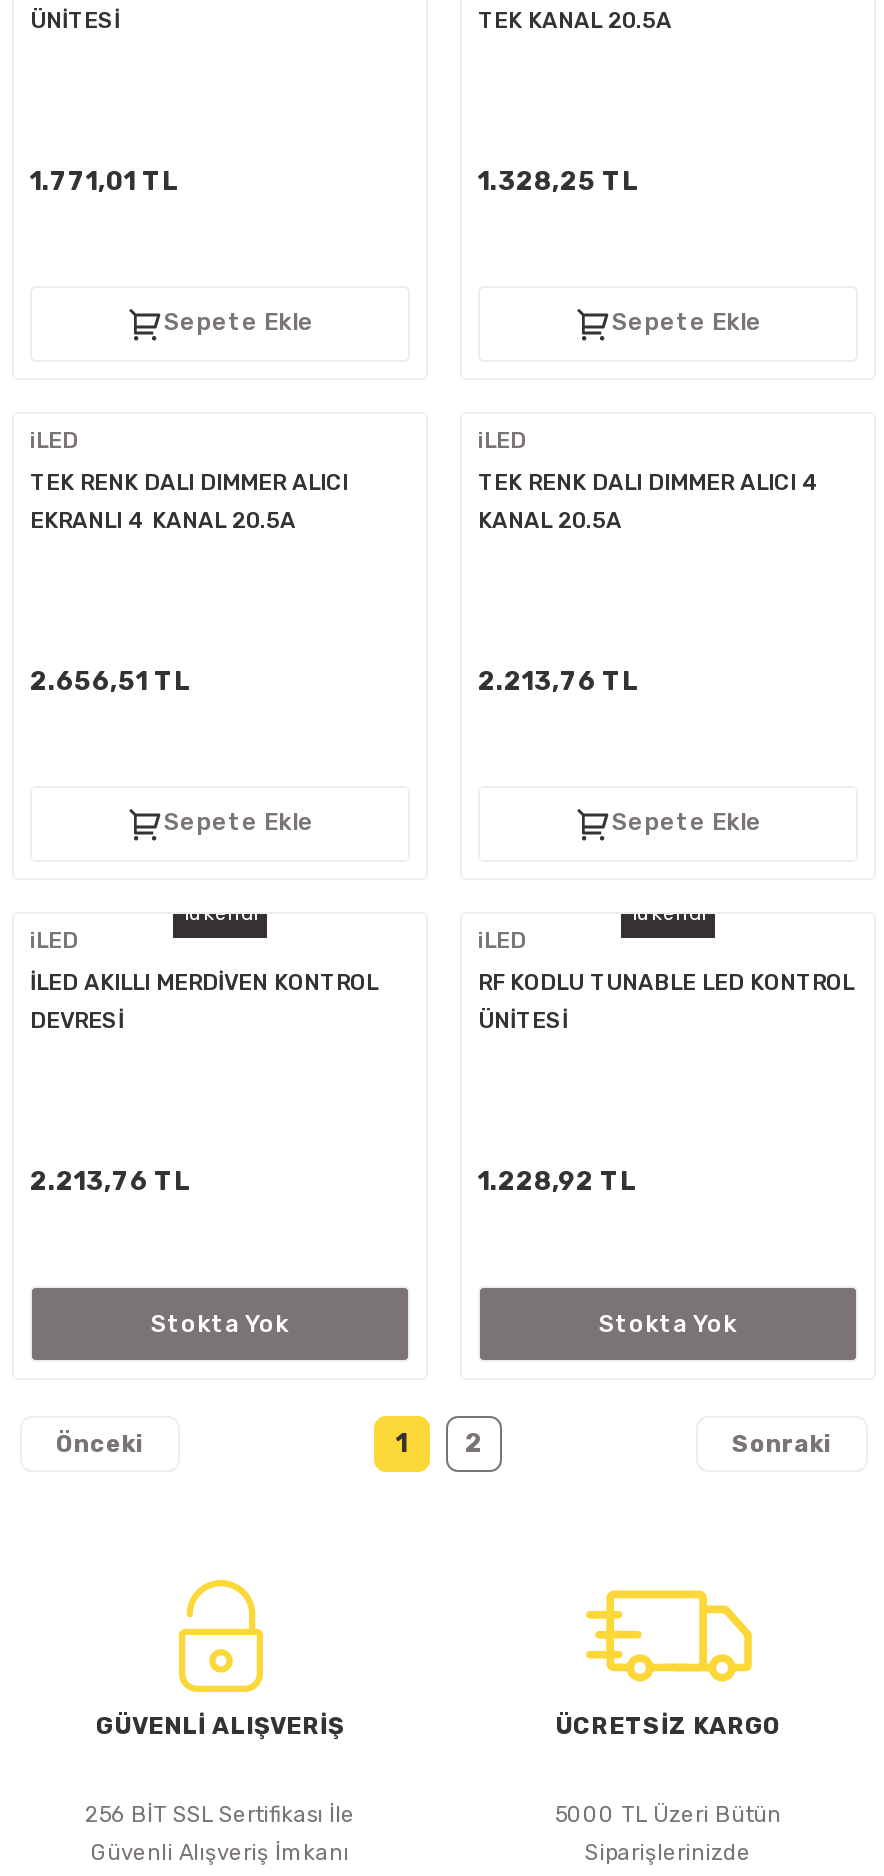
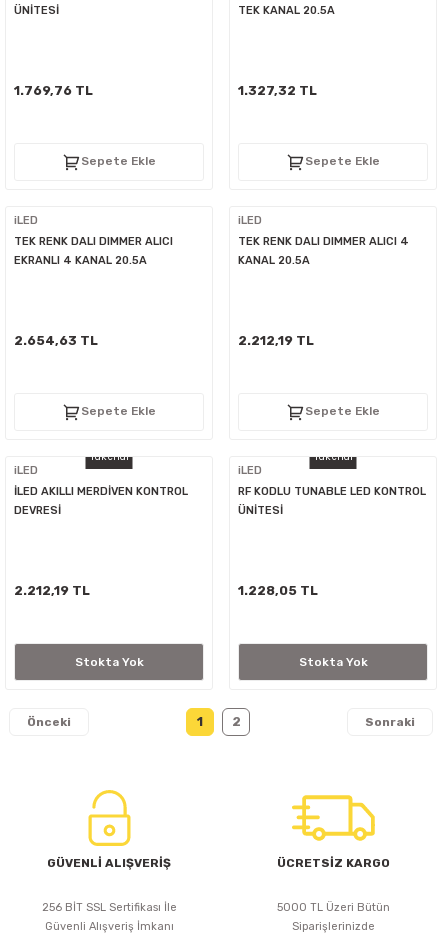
[30,166,178,196] 1.771,01 TL -> [14,83,93,98] 1.769,76 TL
[478,166,638,196] 1.328,25 TL -> [238,83,317,98] 1.327,32 TL
[30,666,190,696] 2.656,51 TL -> [14,333,98,348] 2.654,63 TL
[478,666,638,696] 2.213,76 TL -> [238,333,314,348] 2.212,19 TL
[30,1166,190,1196] 2.213,76 TL -> [14,583,90,598] 2.212,19 TL
[478,1166,636,1196] 1.228,92 TL -> [238,583,318,598] 1.228,05 TL

